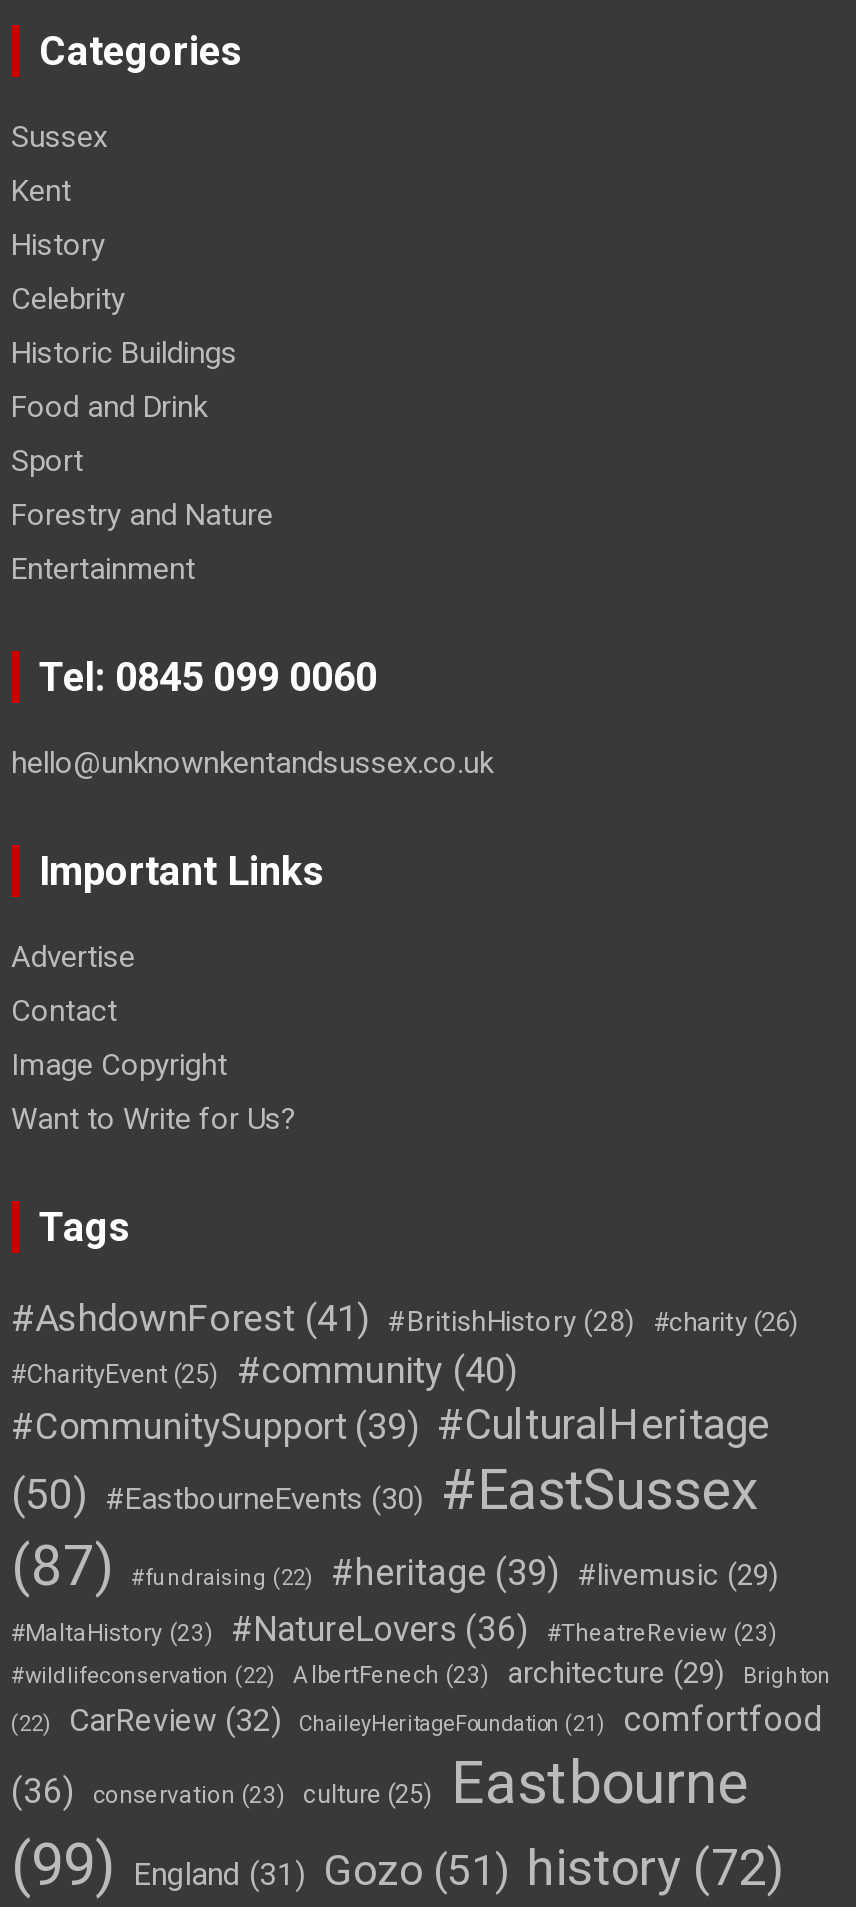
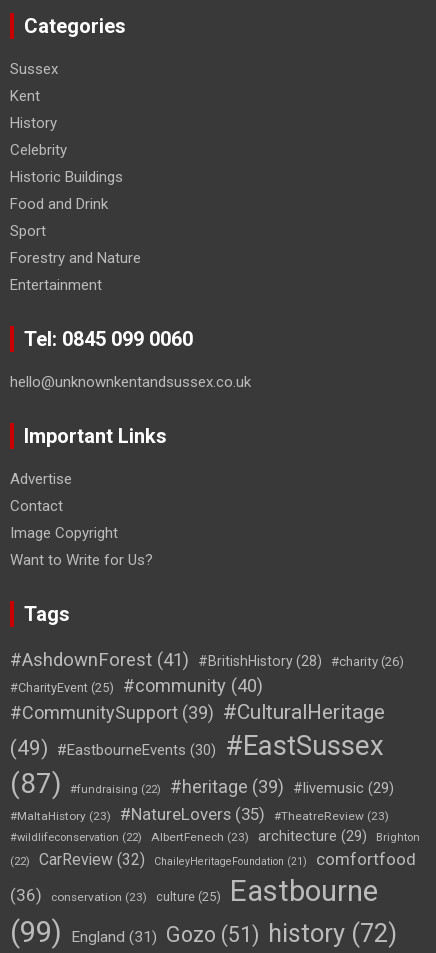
[11,1457,759,1523] (50) #EastbourneEvents (30) #EastSussex -> [10,729,384,762] (49) #EastbourneEvents (30) #EastSussex
[231,1609,529,1649] #NatureLovers (36) -> [120,804,265,824] #NatureLovers (35)

